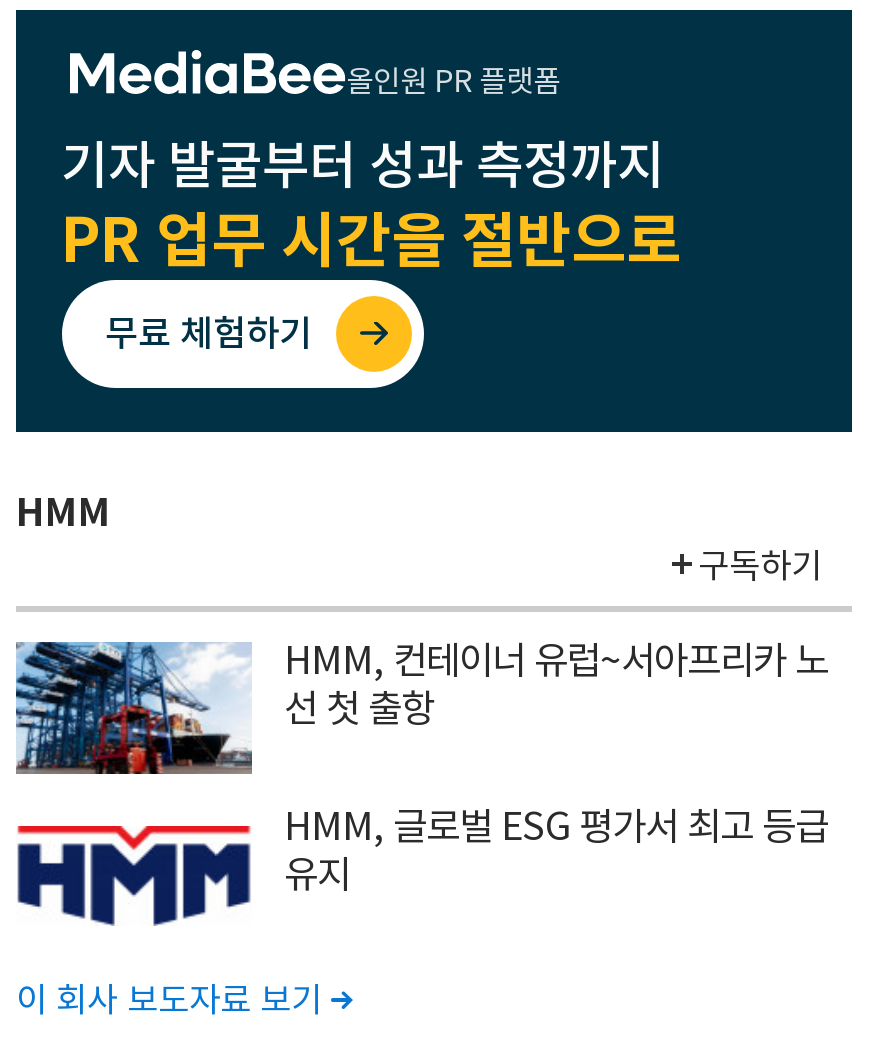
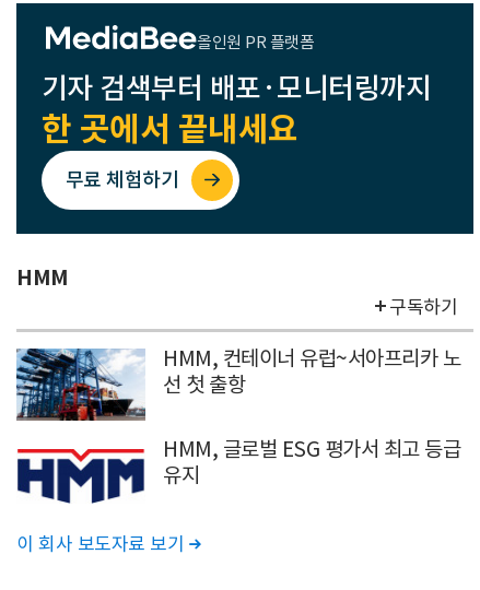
[61,132,681,278] 기자 발굴부터 성과 측정까지 | PR 업무 시간을 절반으로 -> [41,70,431,149] 기자 검색부터 배포·모니터링까지 | 한 곳에서 끝내세요

